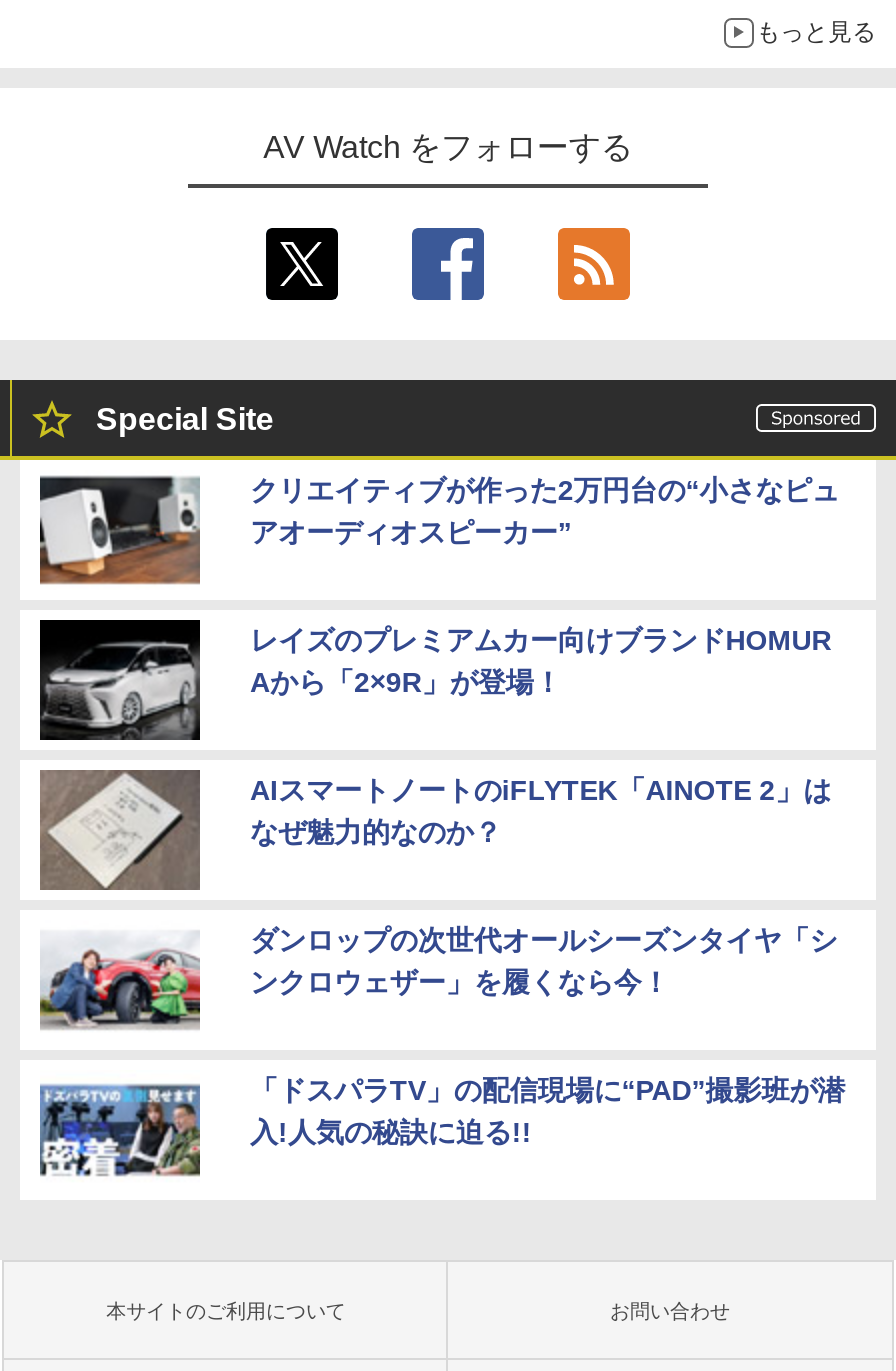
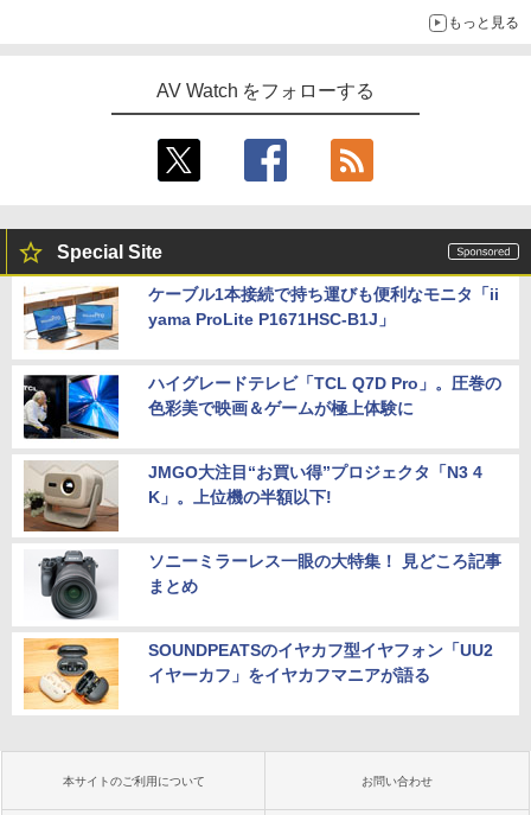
[38,474,839,586] [image] | クリエイティブが作った2万円台の“小さなピュ | アオーディオスピーカー” -> [23,284,499,350] [image] | ケーブル1本接続で持ち運びも便利なモニタ「ii | yama ProLite P1671HSC-B1J」
[38,618,831,742] [image] | レイズのプレミアムカー向けブランドHOMUR | Aから「2×9R」が登場！ -> [23,371,501,442] [image] | ハイグレードテレビ「TCL Q7D Pro」。圧巻の | 色彩美で映画＆ゲームが極上体験に
[40,770,831,890] [image] | AIスマートノートのiFLYTEK「AINOTE 2」は | なぜ魅力的なのか？ -> [24,461,482,531] [image] | JMGO大注目“お買い得”プロジェクタ「N3 4 | K」。上位機の半額以下!
[38,922,837,1038] [image] | ダンロップの次世代オールシーズンタイヤ「シ | ンクロウェザー」を履くなら今！ -> [24,549,501,620] [image] | ソニーミラーレス一眼の大特集！ 見どころ記事 | まとめ
[38,1070,845,1188] [image] | 「ドスパラTV」の配信現場に“PAD”撮影班が潜 | 入!人気の秘訣に迫る!! -> [23,637,493,711] [image] | SOUNDPEATSのイヤカフ型イヤフォン「UU2 | イヤーカフ」をイヤカフマニアが語る

